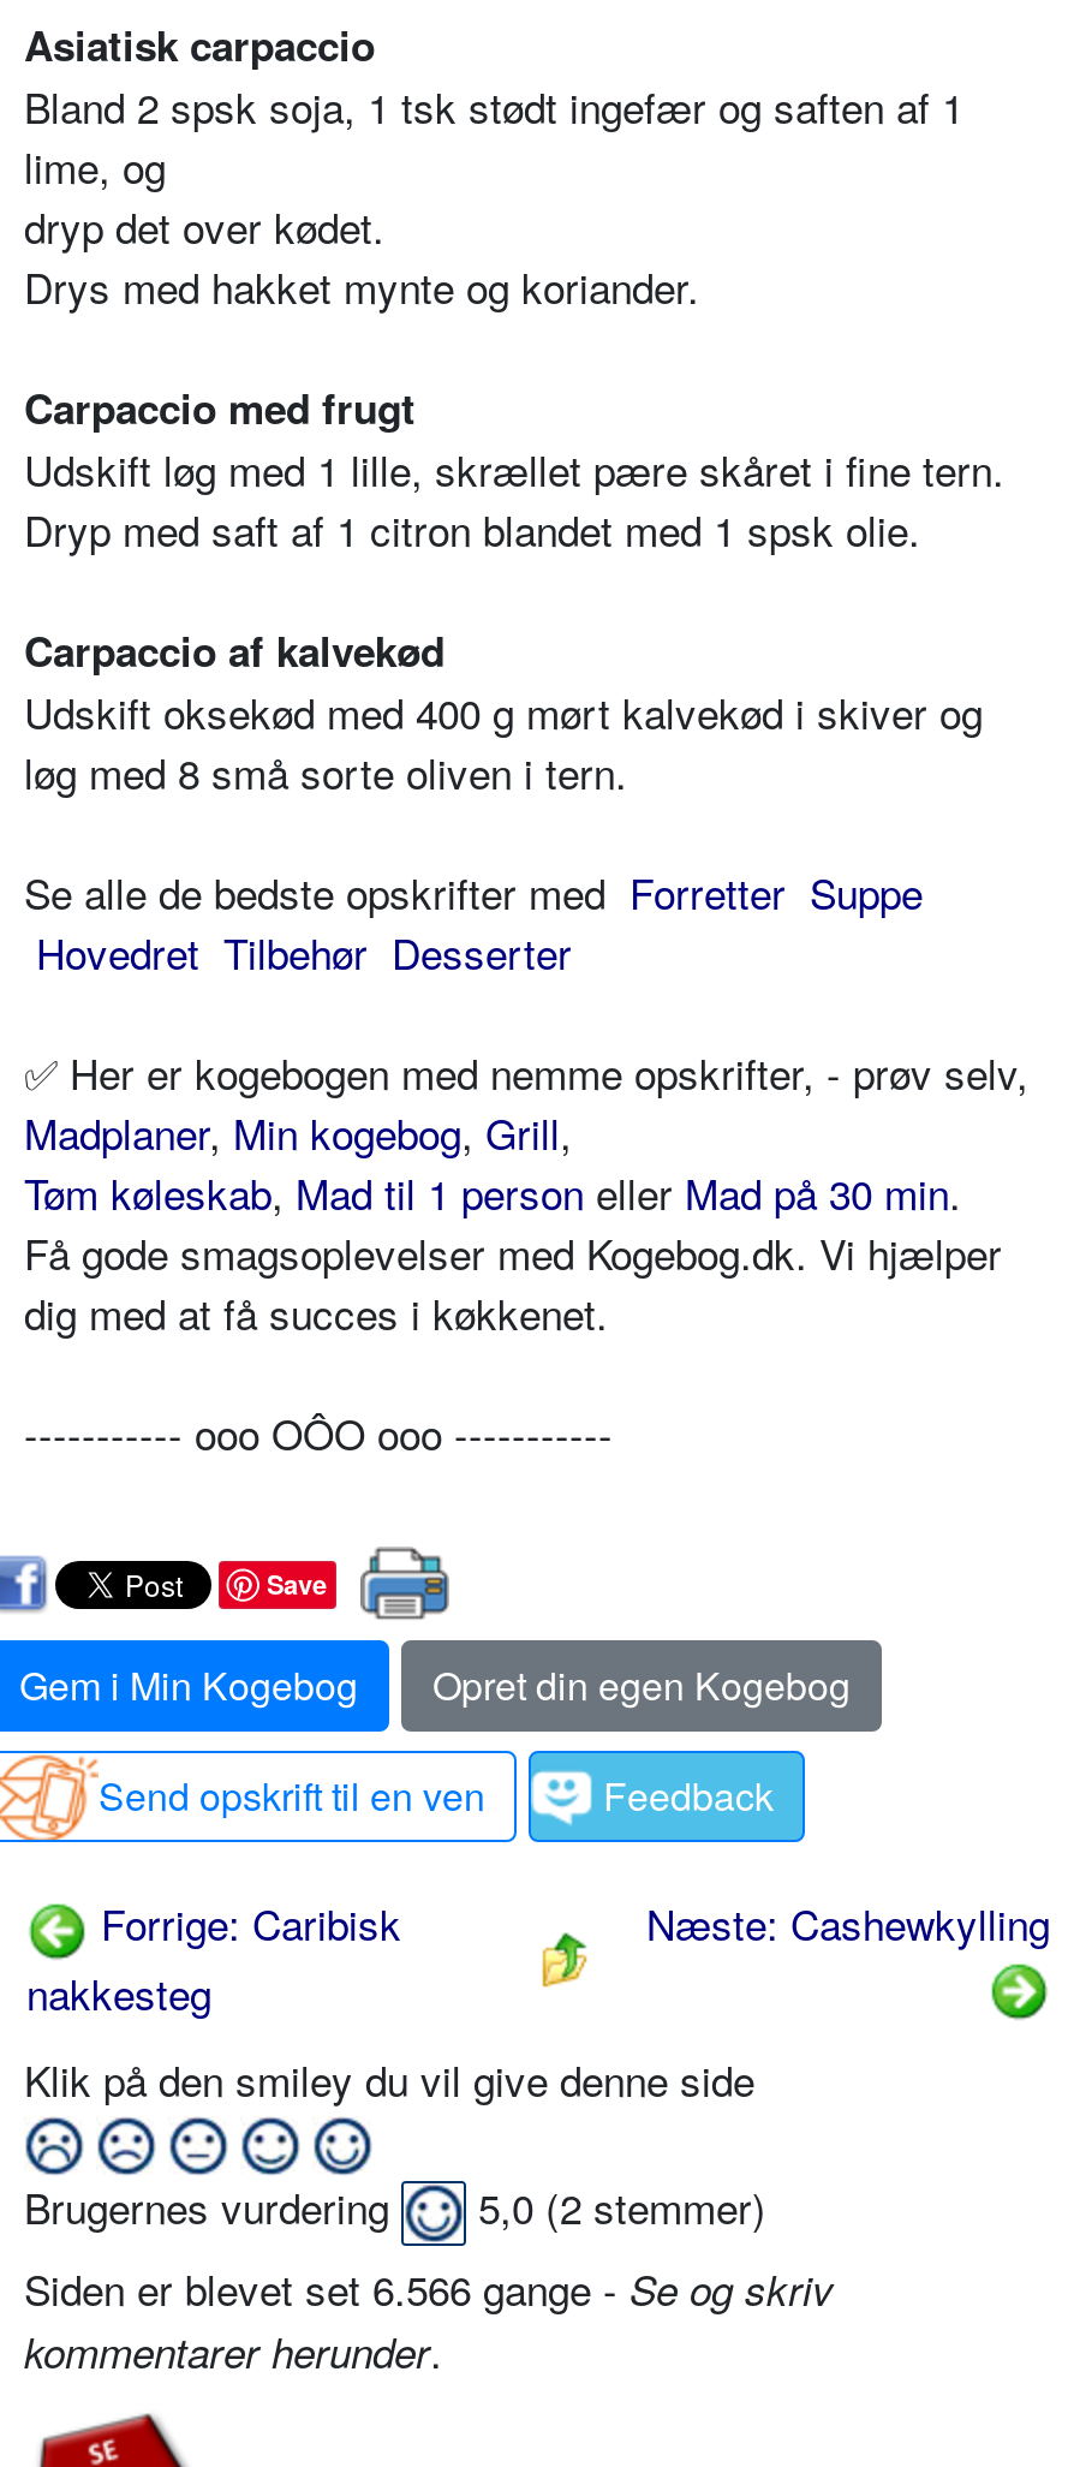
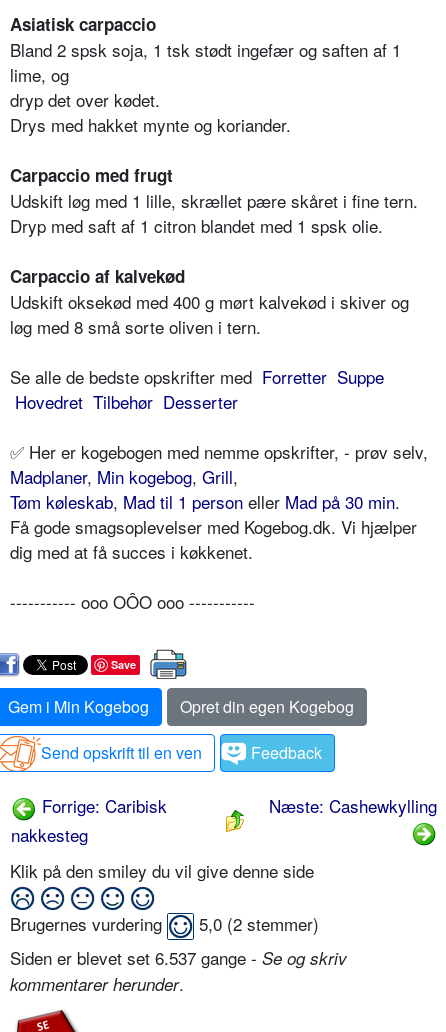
[24,2259,834,2319] Siden er blevet set 6.566 gange - Se og skriv -> [10,945,347,970] Siden er blevet set 6.537 gange - Se og skriv

